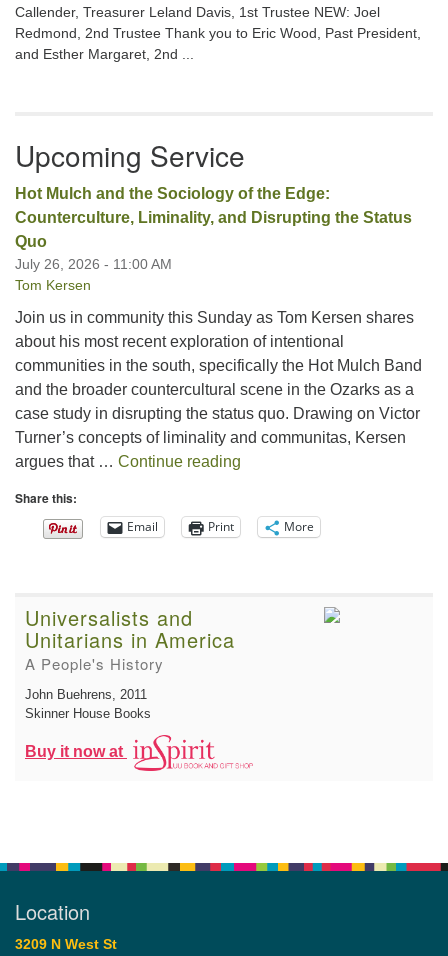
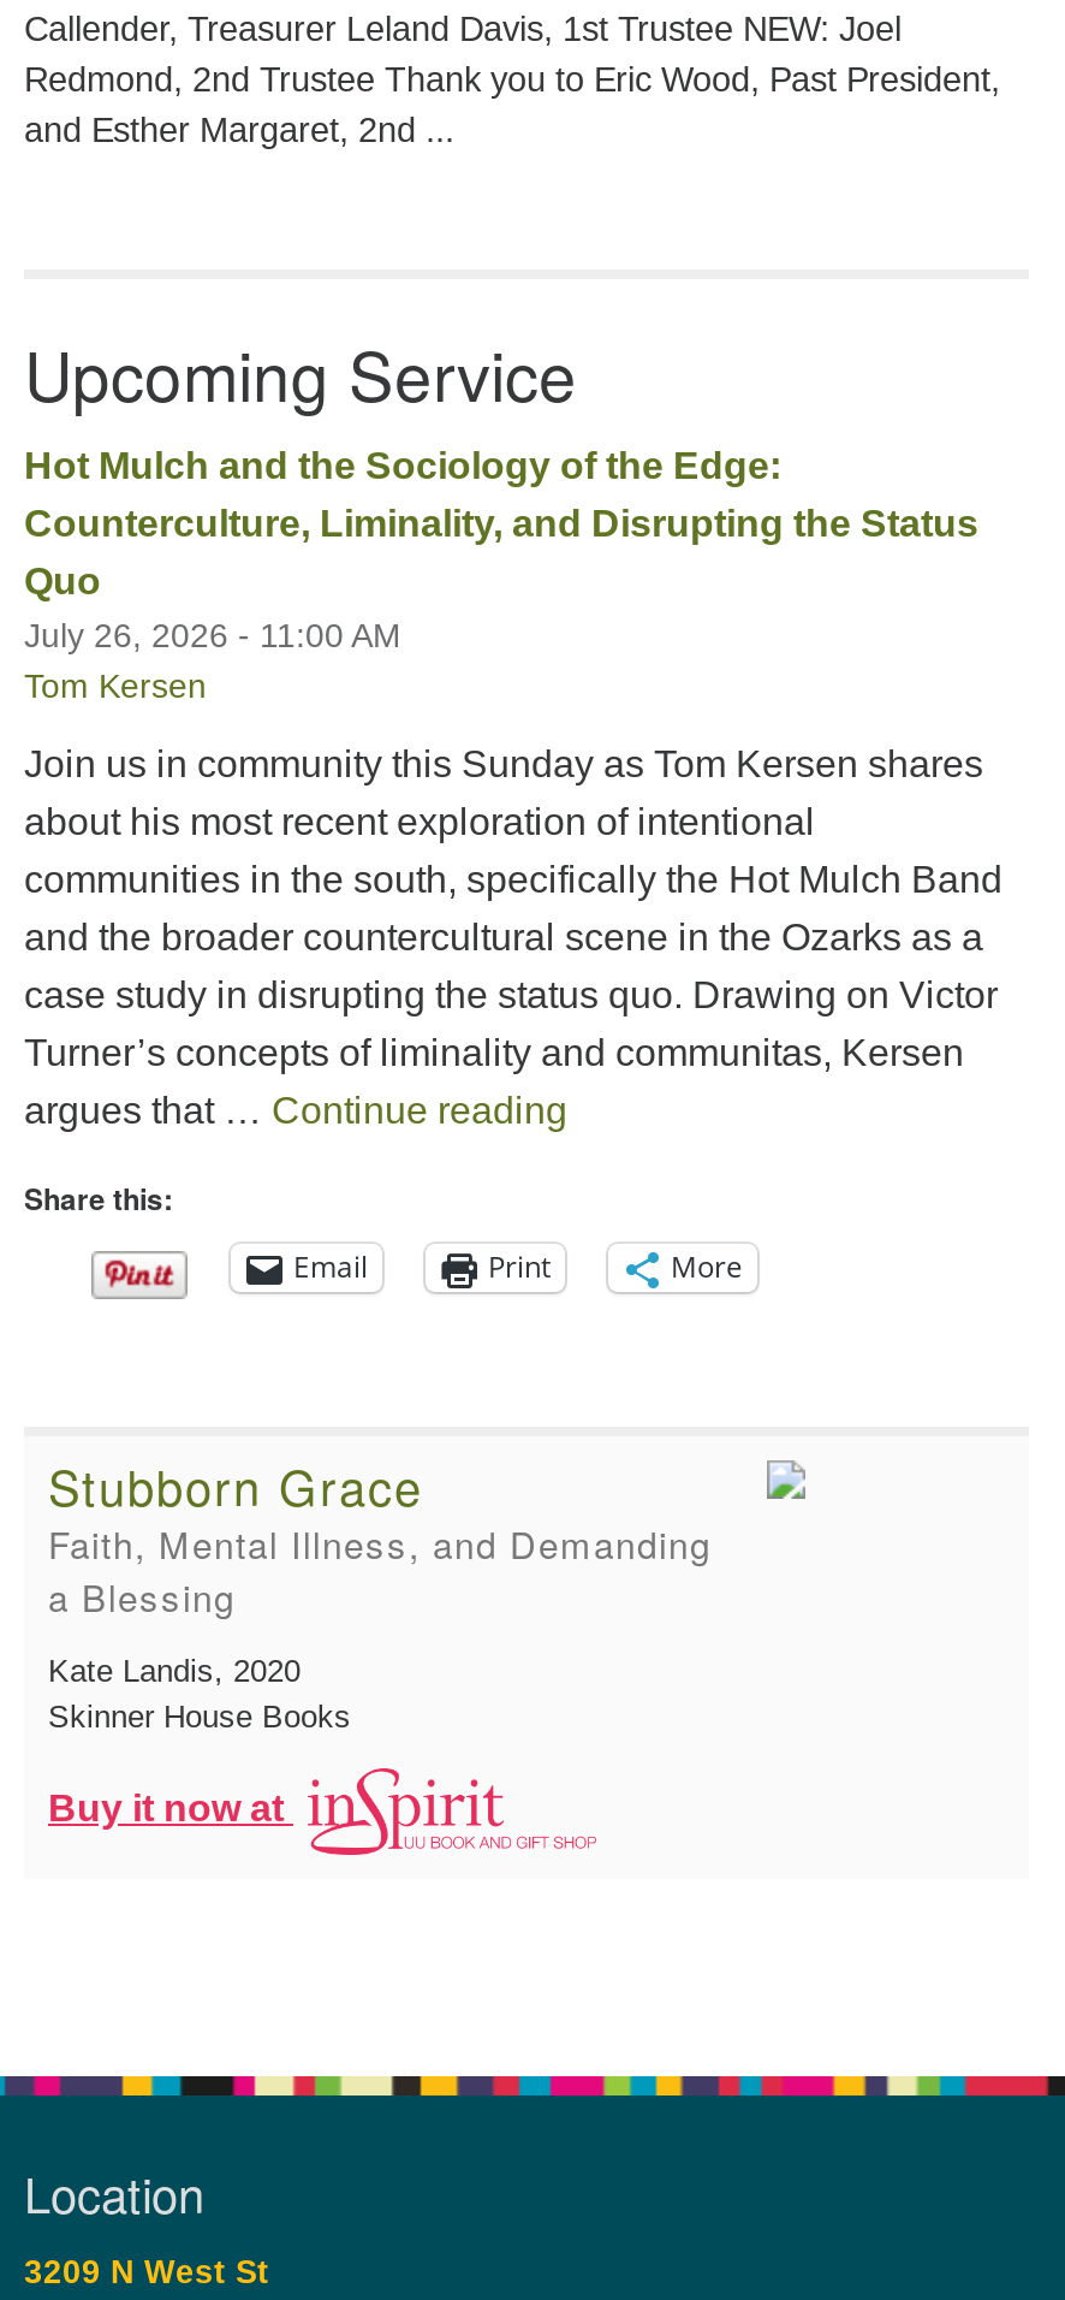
[25,603,235,674] Universalists and | Unitarians in America | A People's History -> [48,1450,712,1621] Stubborn Grace | Faith, Mental Illness, and Demanding | a Blessing
[25,687,147,702] John Buehrens, 2011 -> [48,1652,301,1688] Kate Landis, 2020

